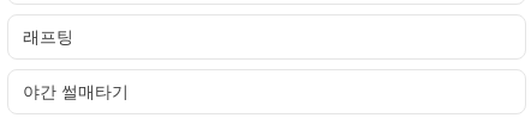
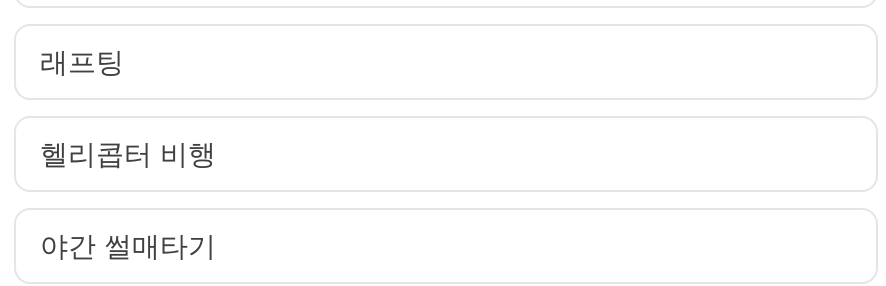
none -> [40,136,216,170] 헬리콥터 비행

